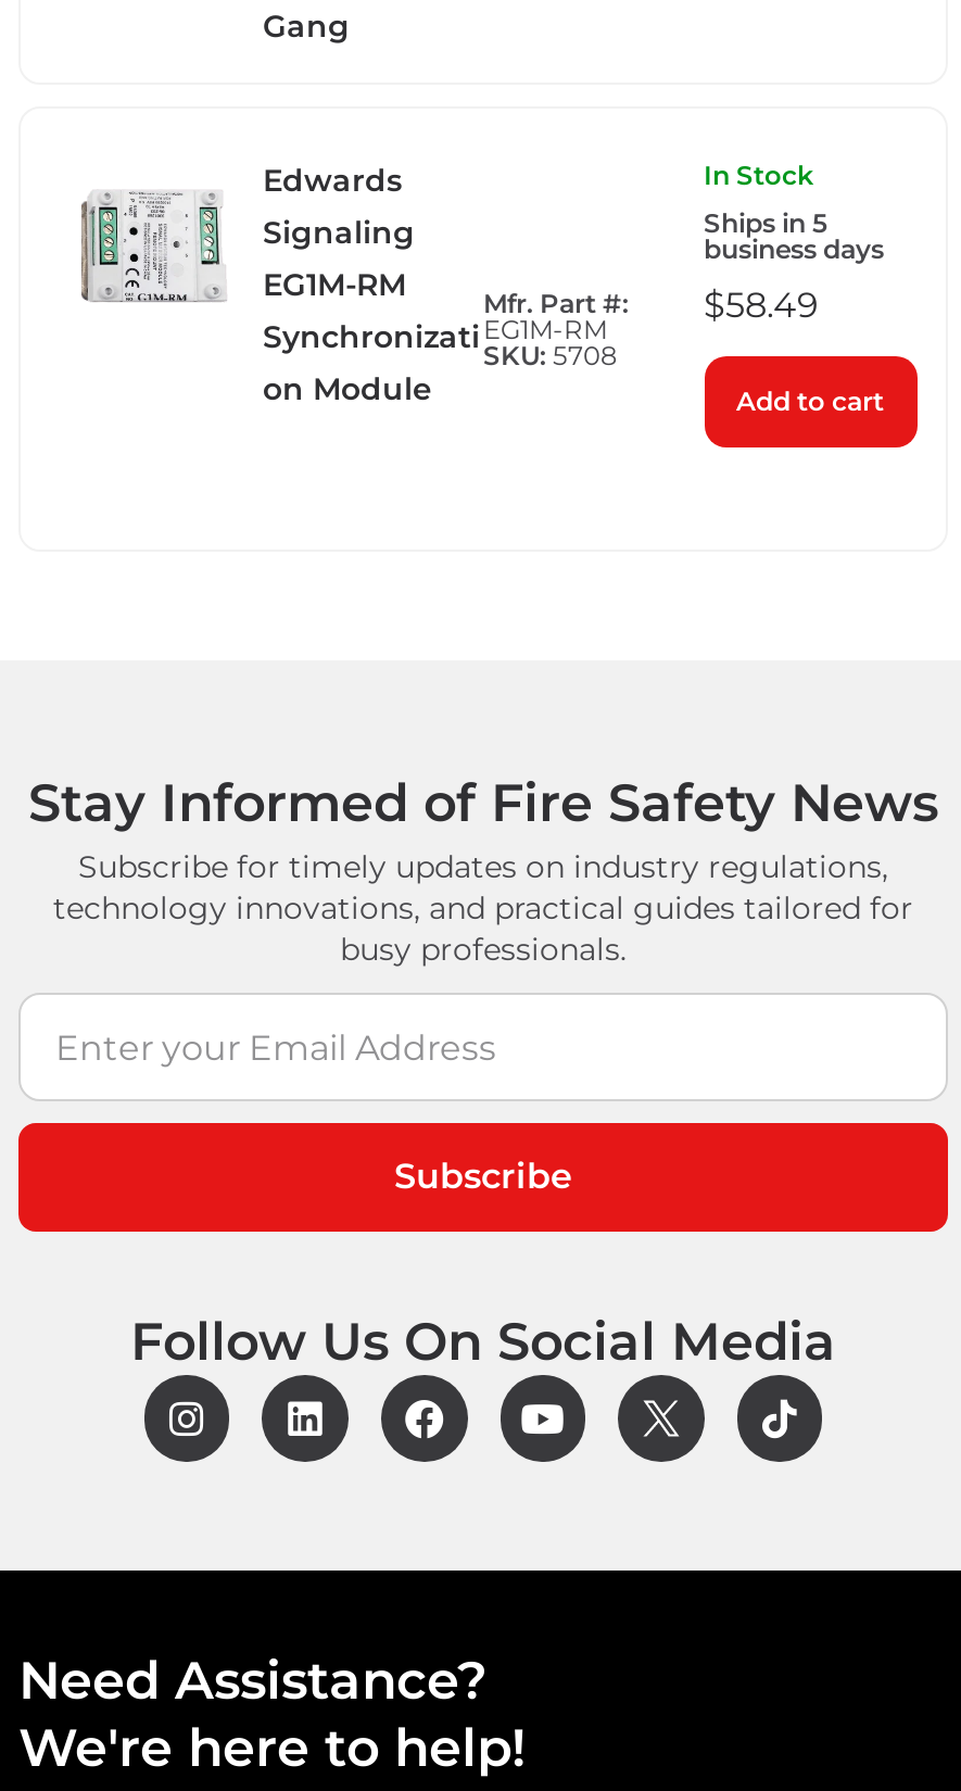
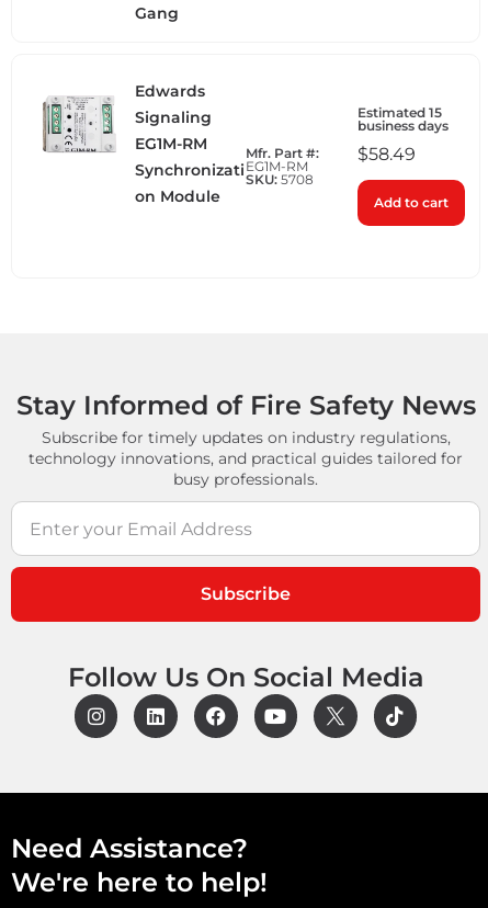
[704,159,827,239] In Stock | Ships in 5 -> [357,104,441,121] Estimated 15

